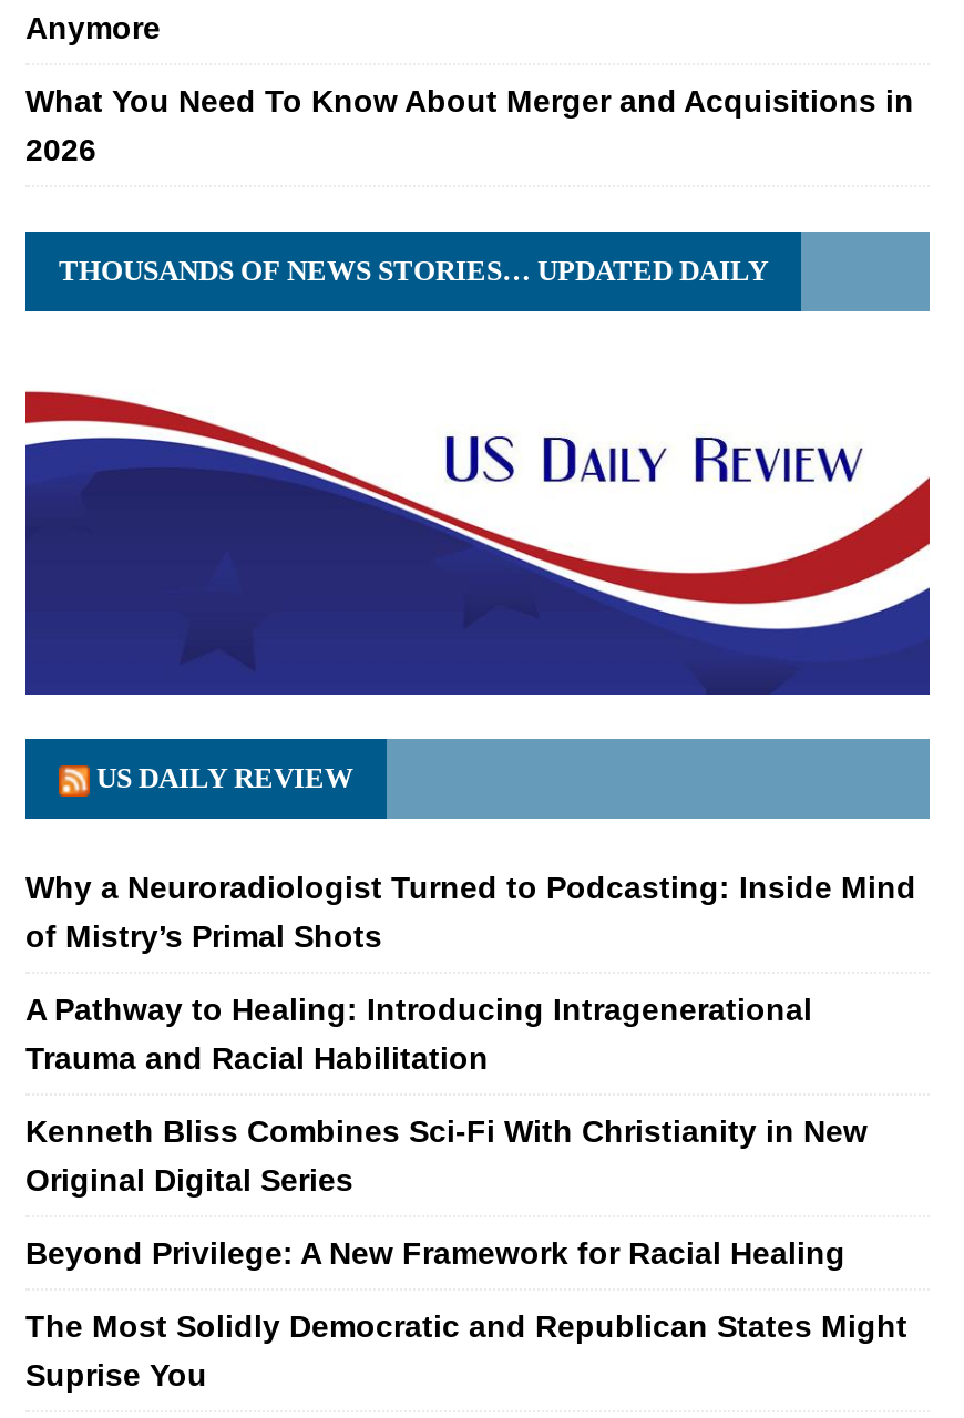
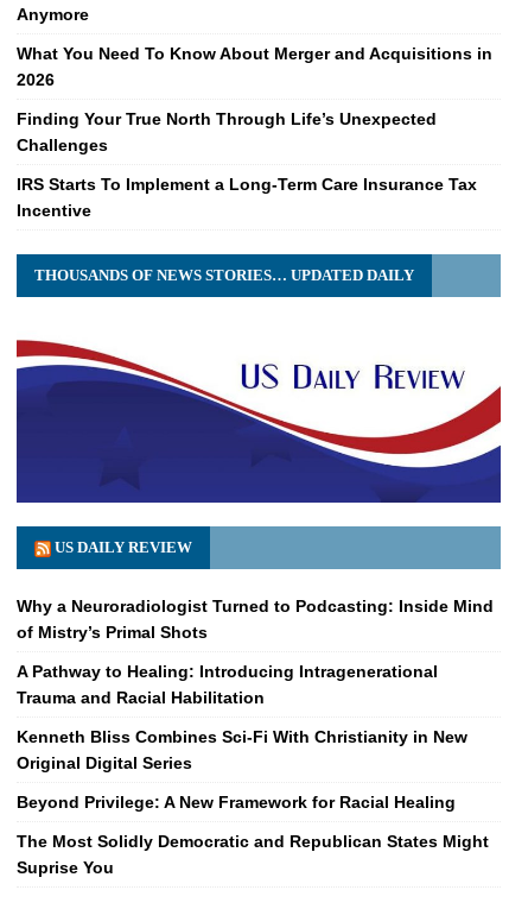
none -> [17,109,477,220] Finding Your True North Through Life’s Unexpected | Challenges | IRS Starts To Implement a Long-Term Care Insurance Tax | Incentive

